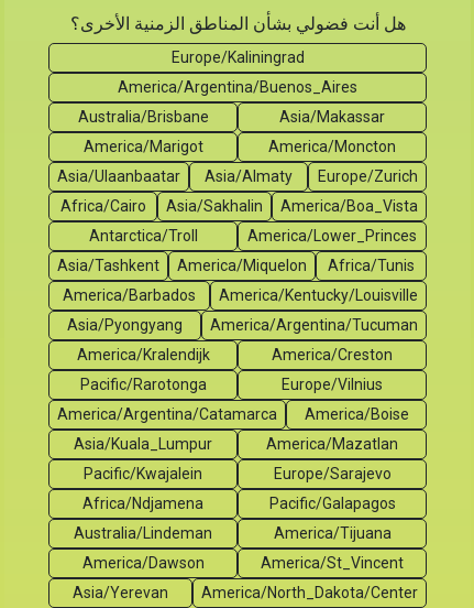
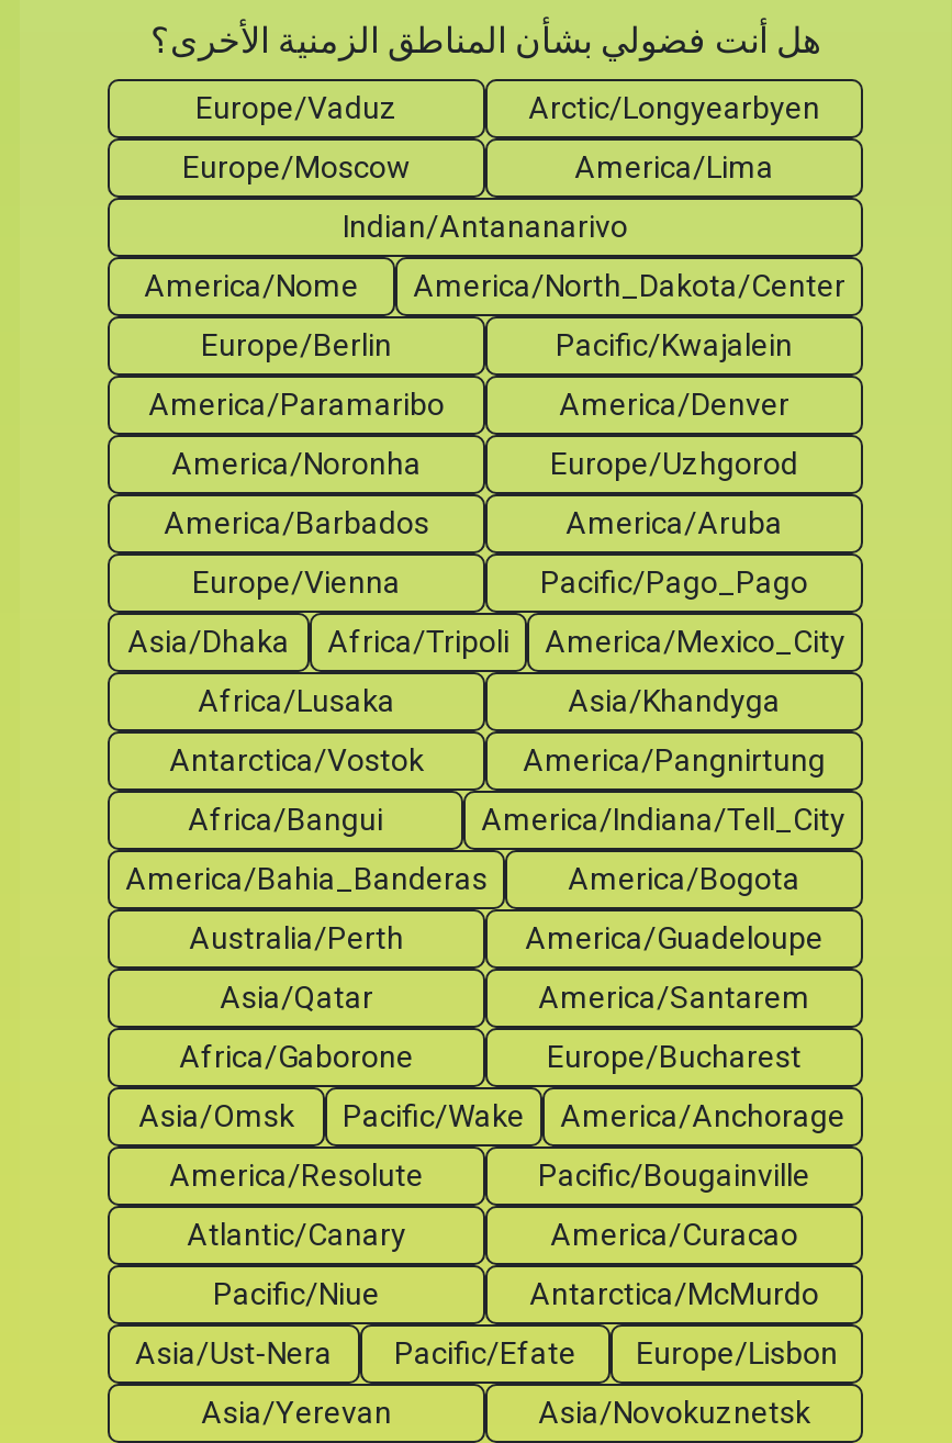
[57,49,418,304] Europe/Kaliningrad | America/Argentina/Buenos_Aires | Asia/Makassar | Australia/Brisbane | America/Moncton | America/Marigot | Europe/Zurich | Asia/Almaty | Asia/Ulaanbaatar | America/Boa_Vista | Asia/Sakhalin | Africa/Cairo | America/Lower_Princes | Antarctica/Troll | Africa/Tunis | America/Miquelon | Asia/Tashkent | America/Kentucky/Louisville -> [144,90,820,541] Arctic/Longyearbyen | Europe/Vaduz | America/Lima | Europe/Moscow | Indian/Antananarivo | America/Nome | Europe/Berlin | America/Denver | America/Paramaribo | Europe/Uzhgorod | America/Noronha | America/Aruba
moved [63,287,196,304] -> [164,506,429,541]: America/Barbados
[57,316,418,572] America/Argentina/Tucuman | Asia/Pyongyang | America/Creston | America/Kralendijk | Europe/Vilnius | Pacific/Rarotonga | America/Boise | America/Argentina/Catamarca | America/Mazatlan | Asia/Kuala_Lumpur | Europe/Sarajevo | Pacific/Galapagos | Africa/Ndjamena | America/Tijuana | Australia/Lindeman | America/St_Vincent | America/Dawson -> [125,565,845,1430] Pacific/Pago_Pago | Europe/Vienna | America/Mexico_City | Africa/Tripoli | Asia/Dhaka | Asia/Khandyga | Africa/Lusaka | America/Pangnirtung | Antarctica/Vostok | America/Indiana/Tell_City | Africa/Bangui | America/Bogota | America/Bahia_Banderas | America/Guadeloupe | Australia/Perth | America/Santarem | Asia/Qatar | Europe/Bucharest | Africa/Gaborone | America/Anchorage | Pacific/Wake | Asia/Omsk | Pacific/Bougainville | America/Resolute | America/Curacao | Atlantic/Canary | Antarctica/McMurdo | Pacific/Niue | Europe/Lisbon | Pacific/Efate | Asia/Ust-Nera | Asia/Novokuznetsk
moved [84,465,202,483] -> [556,328,793,363]: Pacific/Kwajalein
moved [201,584,418,602] -> [413,268,845,304]: America/North_Dakota/Center

